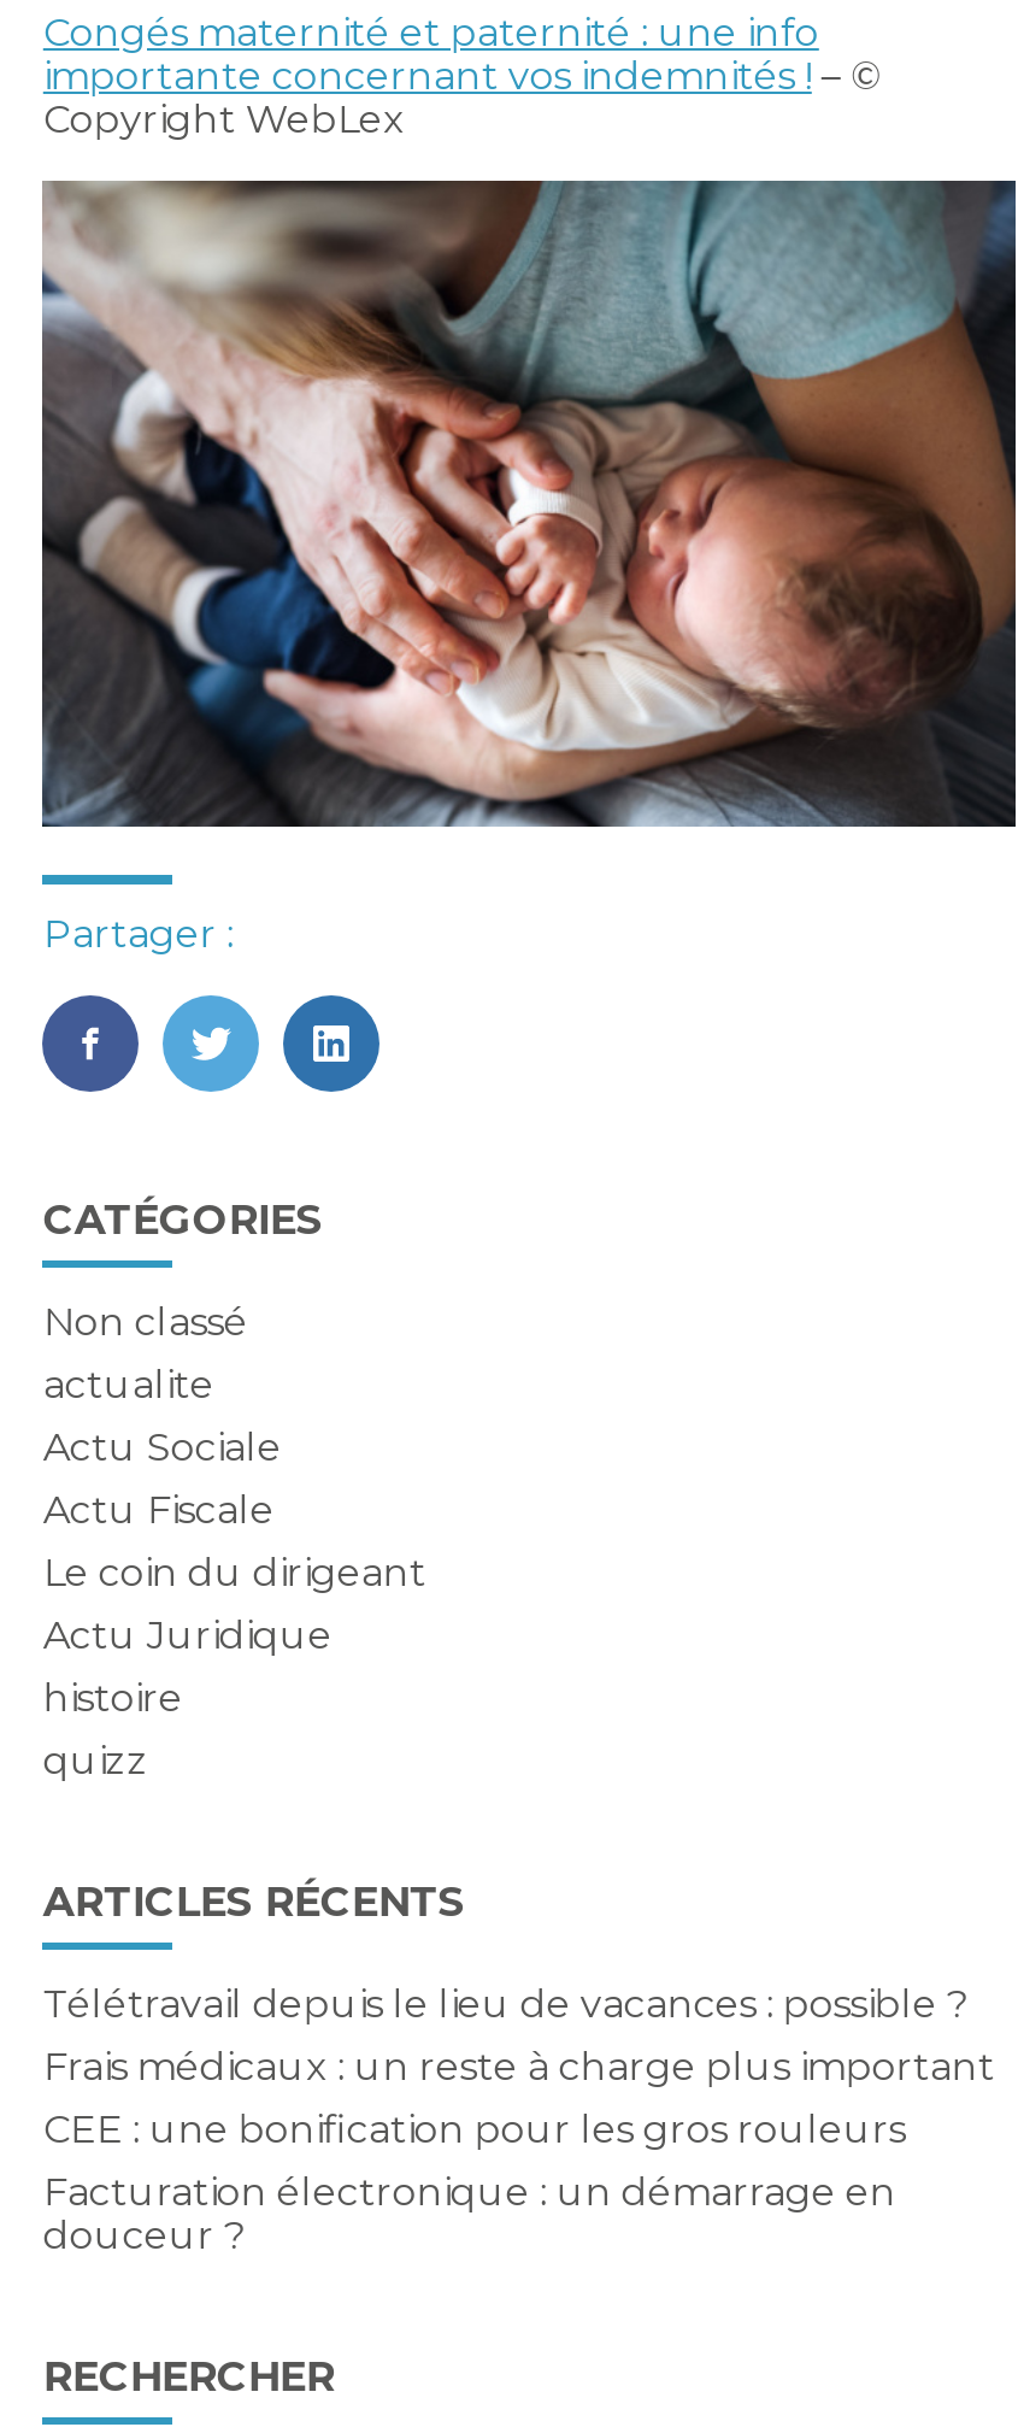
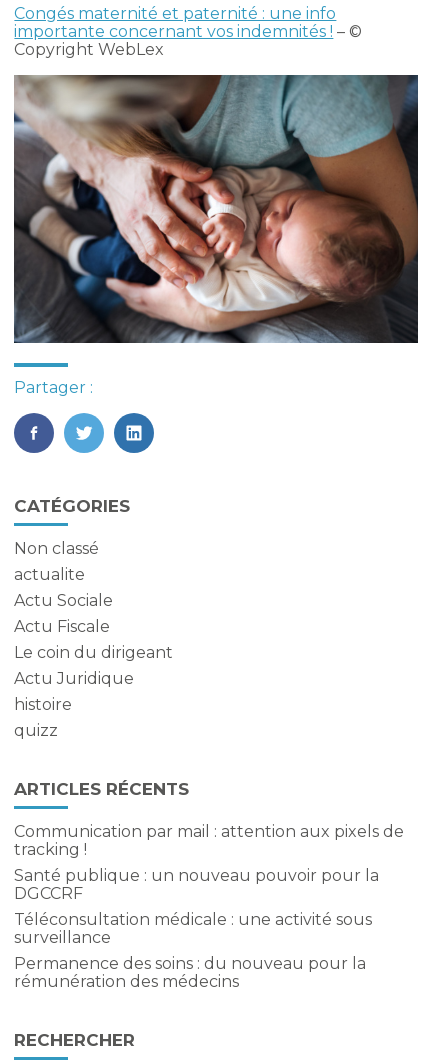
[43,1982,995,2259] Télétravail depuis le lieu de vacances : possible ? | Frais médicaux : un reste à charge plus important | CEE : une bonification pour les gros rouleurs | Facturation électronique : un démarrage en | douceur ? -> [14,822,404,991] Communication par mail : attention aux pixels de | tracking ! | Santé publique : un nouveau pouvoir pour la | DGCCRF | Téléconsultation médicale : une activité sous | surveillance | Permanence des soins : du nouveau pour la | rémunération des médecins

